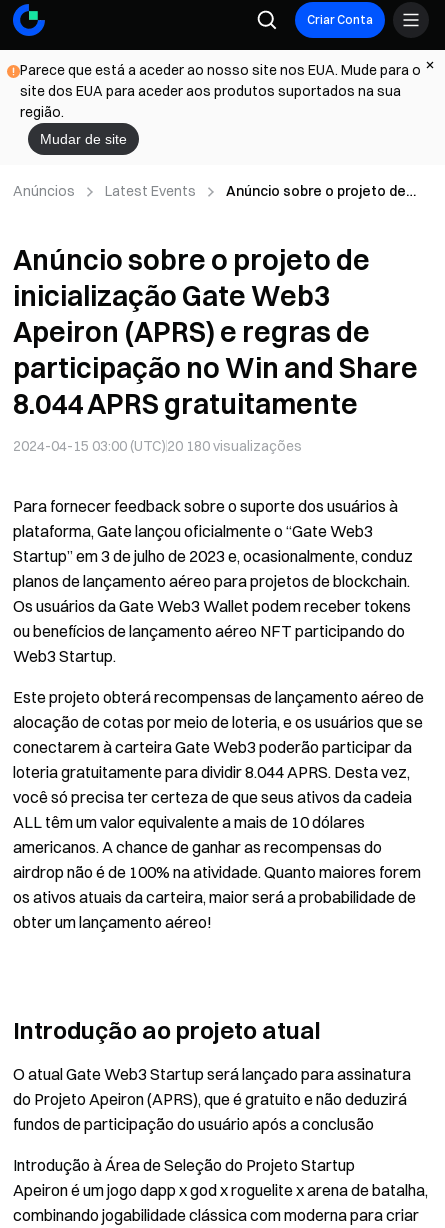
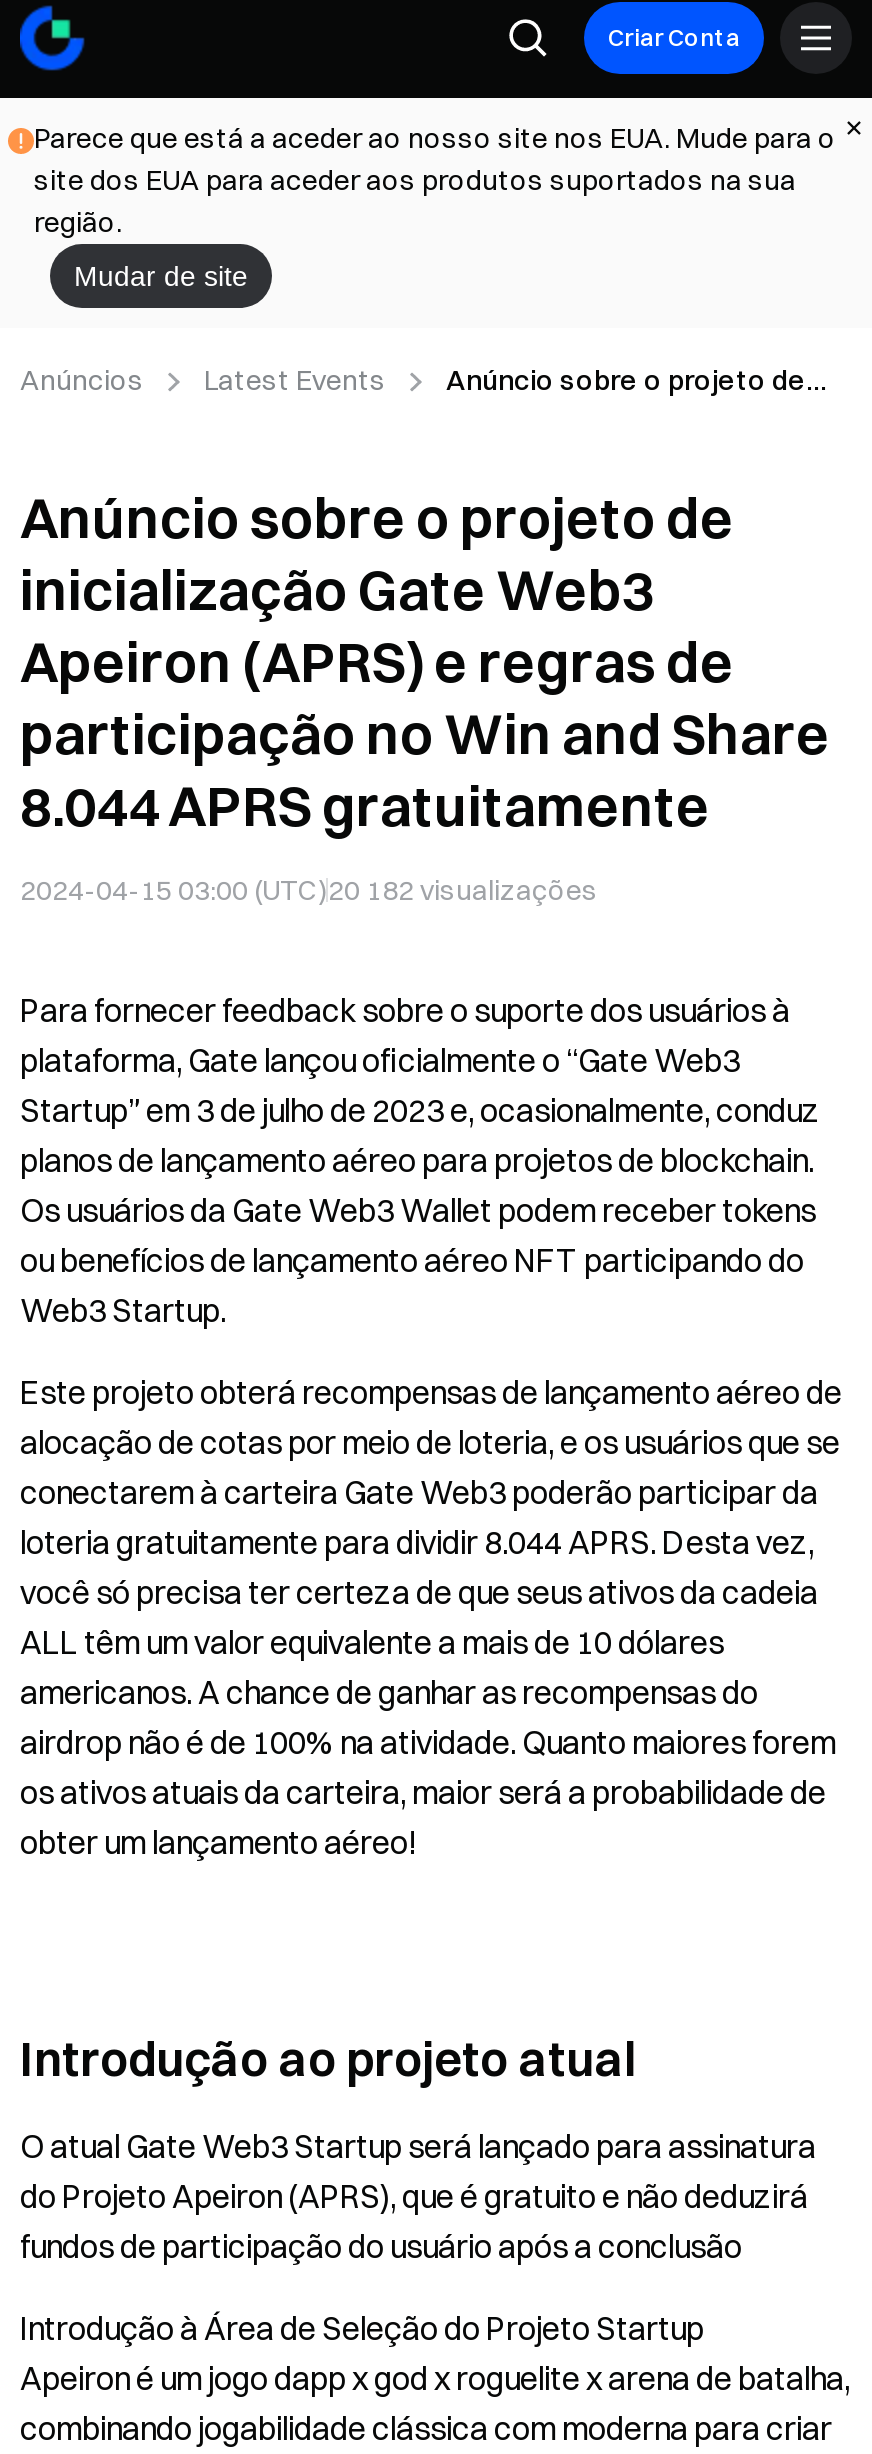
[13,437,302,455] 2024-04-15 03:00 (UTC)20 180 visualizações -> [20,872,598,908] 2024-04-15 03:00 (UTC)20 182 visualizações

